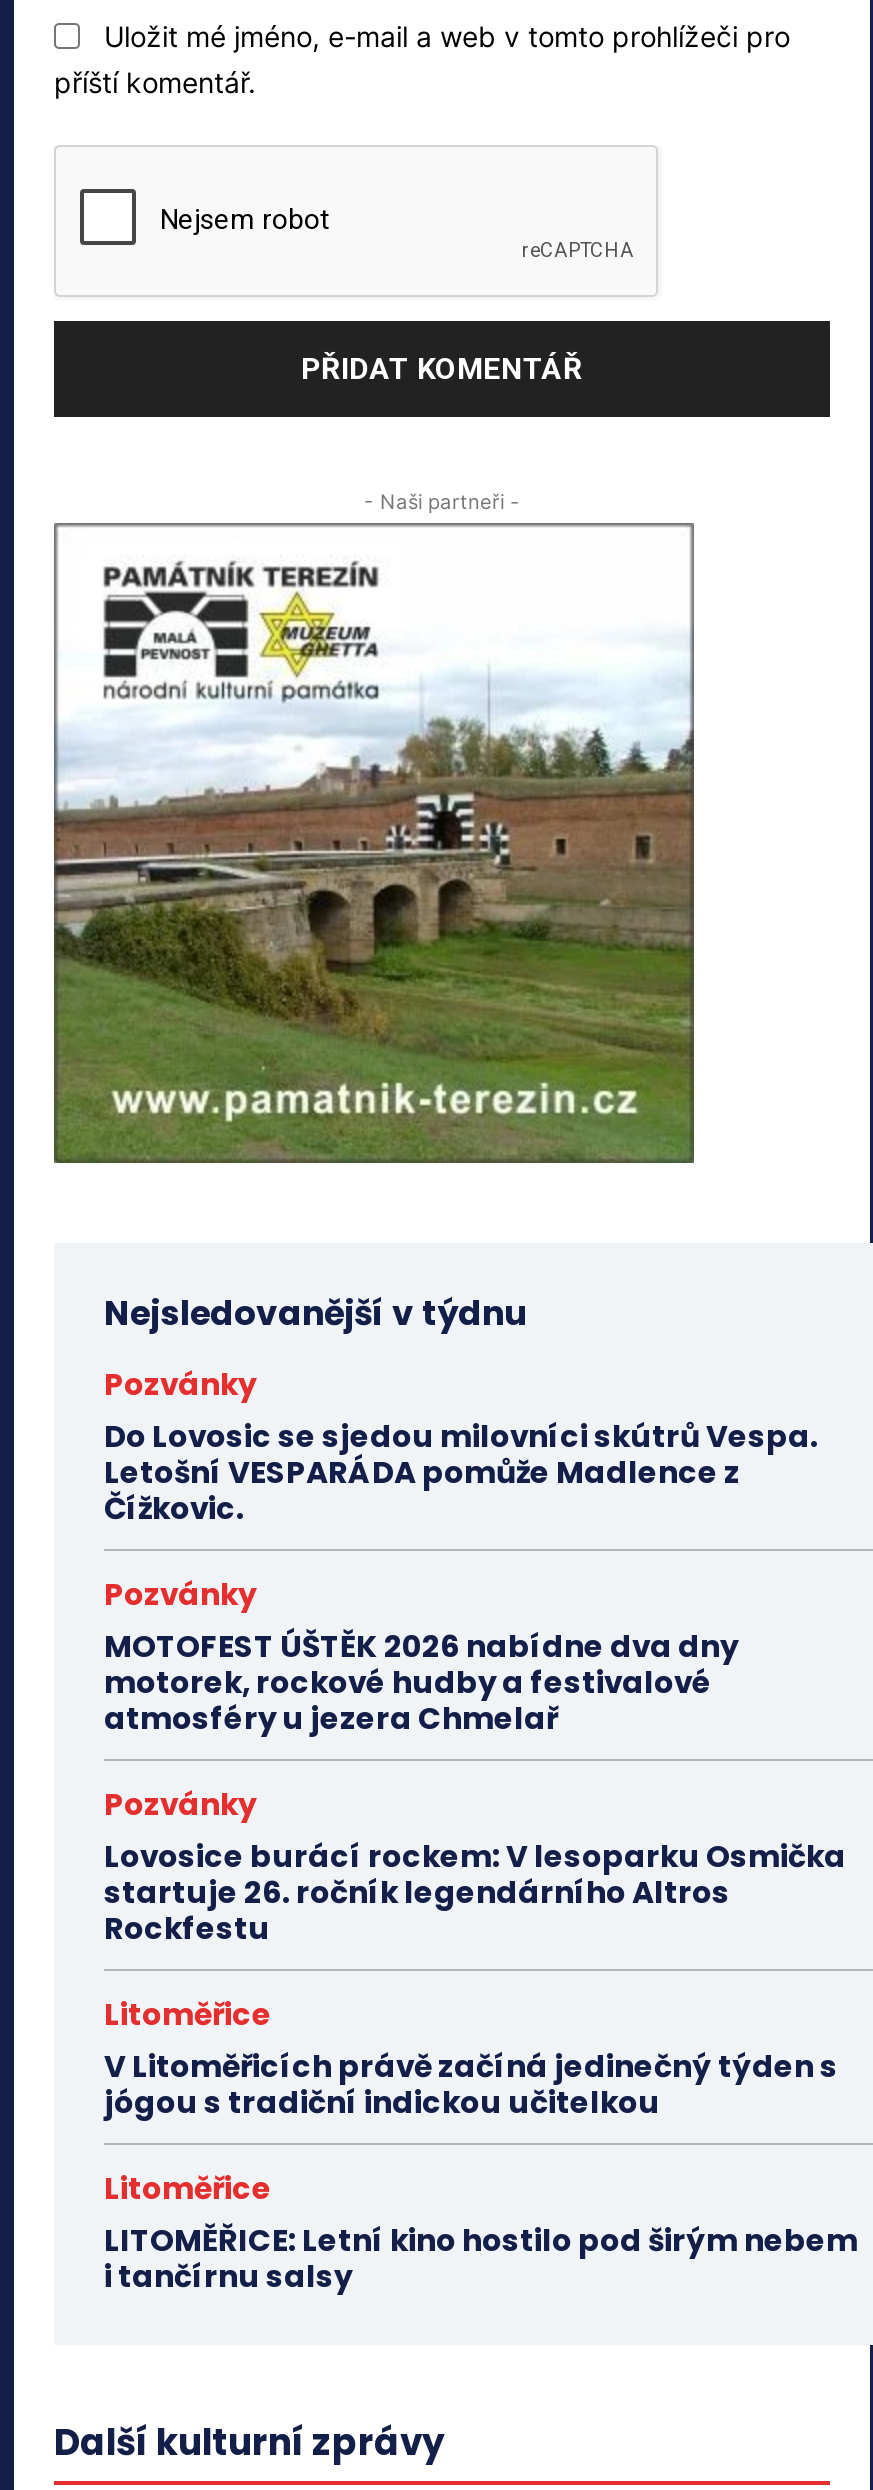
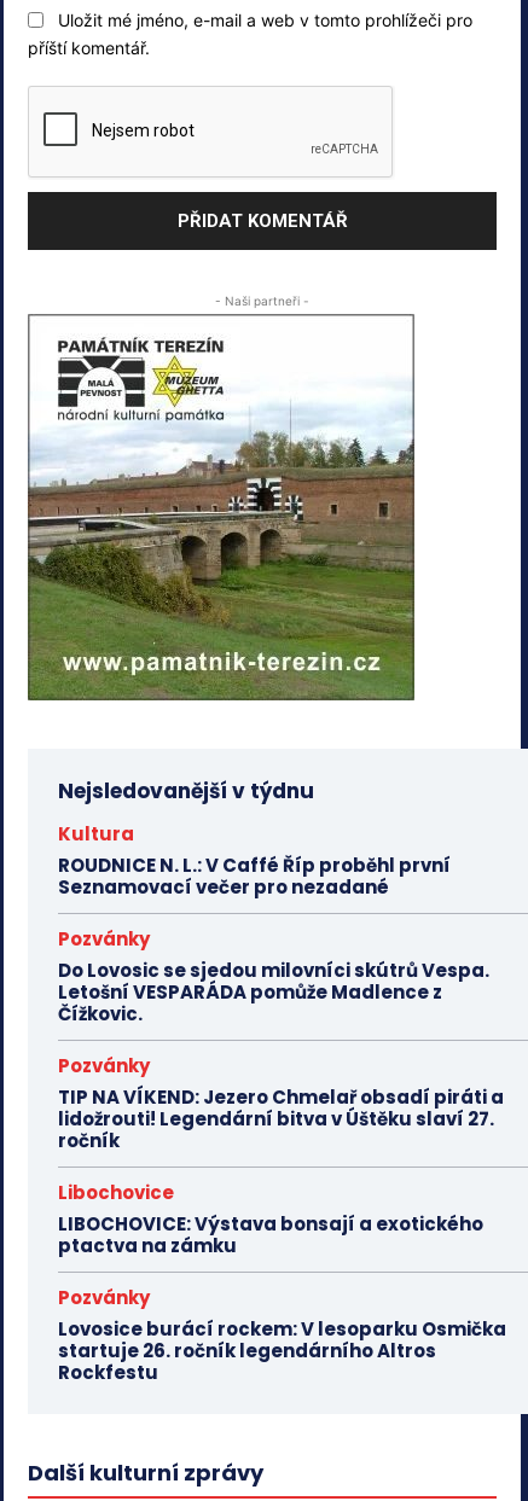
none -> [58,821,451,900] Kultura | ROUDNICE N. L.: V Caffé Říp proběhl první | Seznamovací večer pro nezadané
moved [104,1362,818,1614] -> [58,926,489,1078]: Pozvánky | Do Lovosic se sjedou milovníci skútrů Vespa. | Letošní VESPARÁDA pomůže Madlence z | Čížkovic. | Pozvánky
[104,1624,738,1738] MOTOFEST ÚŠTĚK 2026 nabídne dva dny | motorek, rockové hudby a festivalové | atmosféry u jezera Chmelař -> [58,1085,504,1258] TIP NA VÍKEND: Jezero Chmelař obsadí piráti a | lidožrouti! Legendární bitva v Úštěku slaví 27. | ročník | Libochovice | LIBOCHOVICE: Výstava bonsají a exotického | ptactva na zámku
moved [104,1782,846,1948] -> [58,1285,506,1385]: Pozvánky | Lovosice burácí rockem: V lesoparku Osmička | startuje 26. ročník legendárního Altros | Rockfestu
[104,1992,858,2296] Litoměřice | V Litoměřicích právě začíná jedinečný týden s | jógou s tradiční indickou učitelkou | Litoměřice | LITOMĚŘICE: Letní kino hostilo pod širým nebem | i tančírnu salsy -> none

